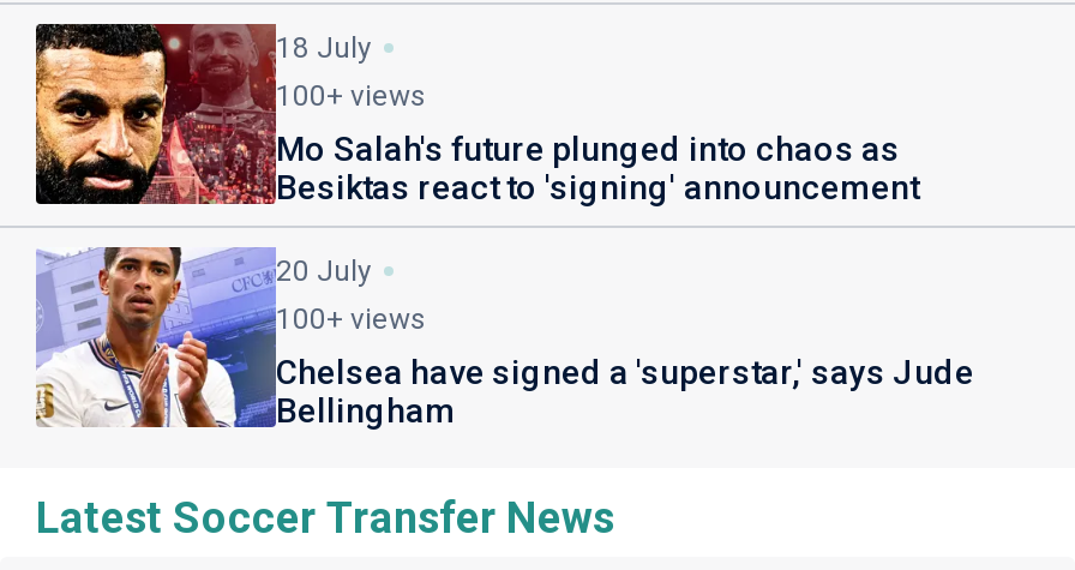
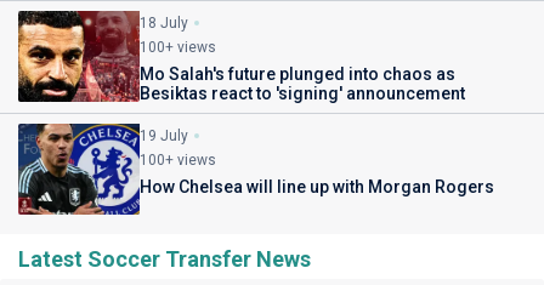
[36,245,372,430] [image] | 20 July -> [17,122,188,216] [image] | 19 July
[276,351,974,428] Chelsea have signed a 'superstar,' says Jude | Bellingham -> [140,178,494,197] How Chelsea will line up with Morgan Rogers

